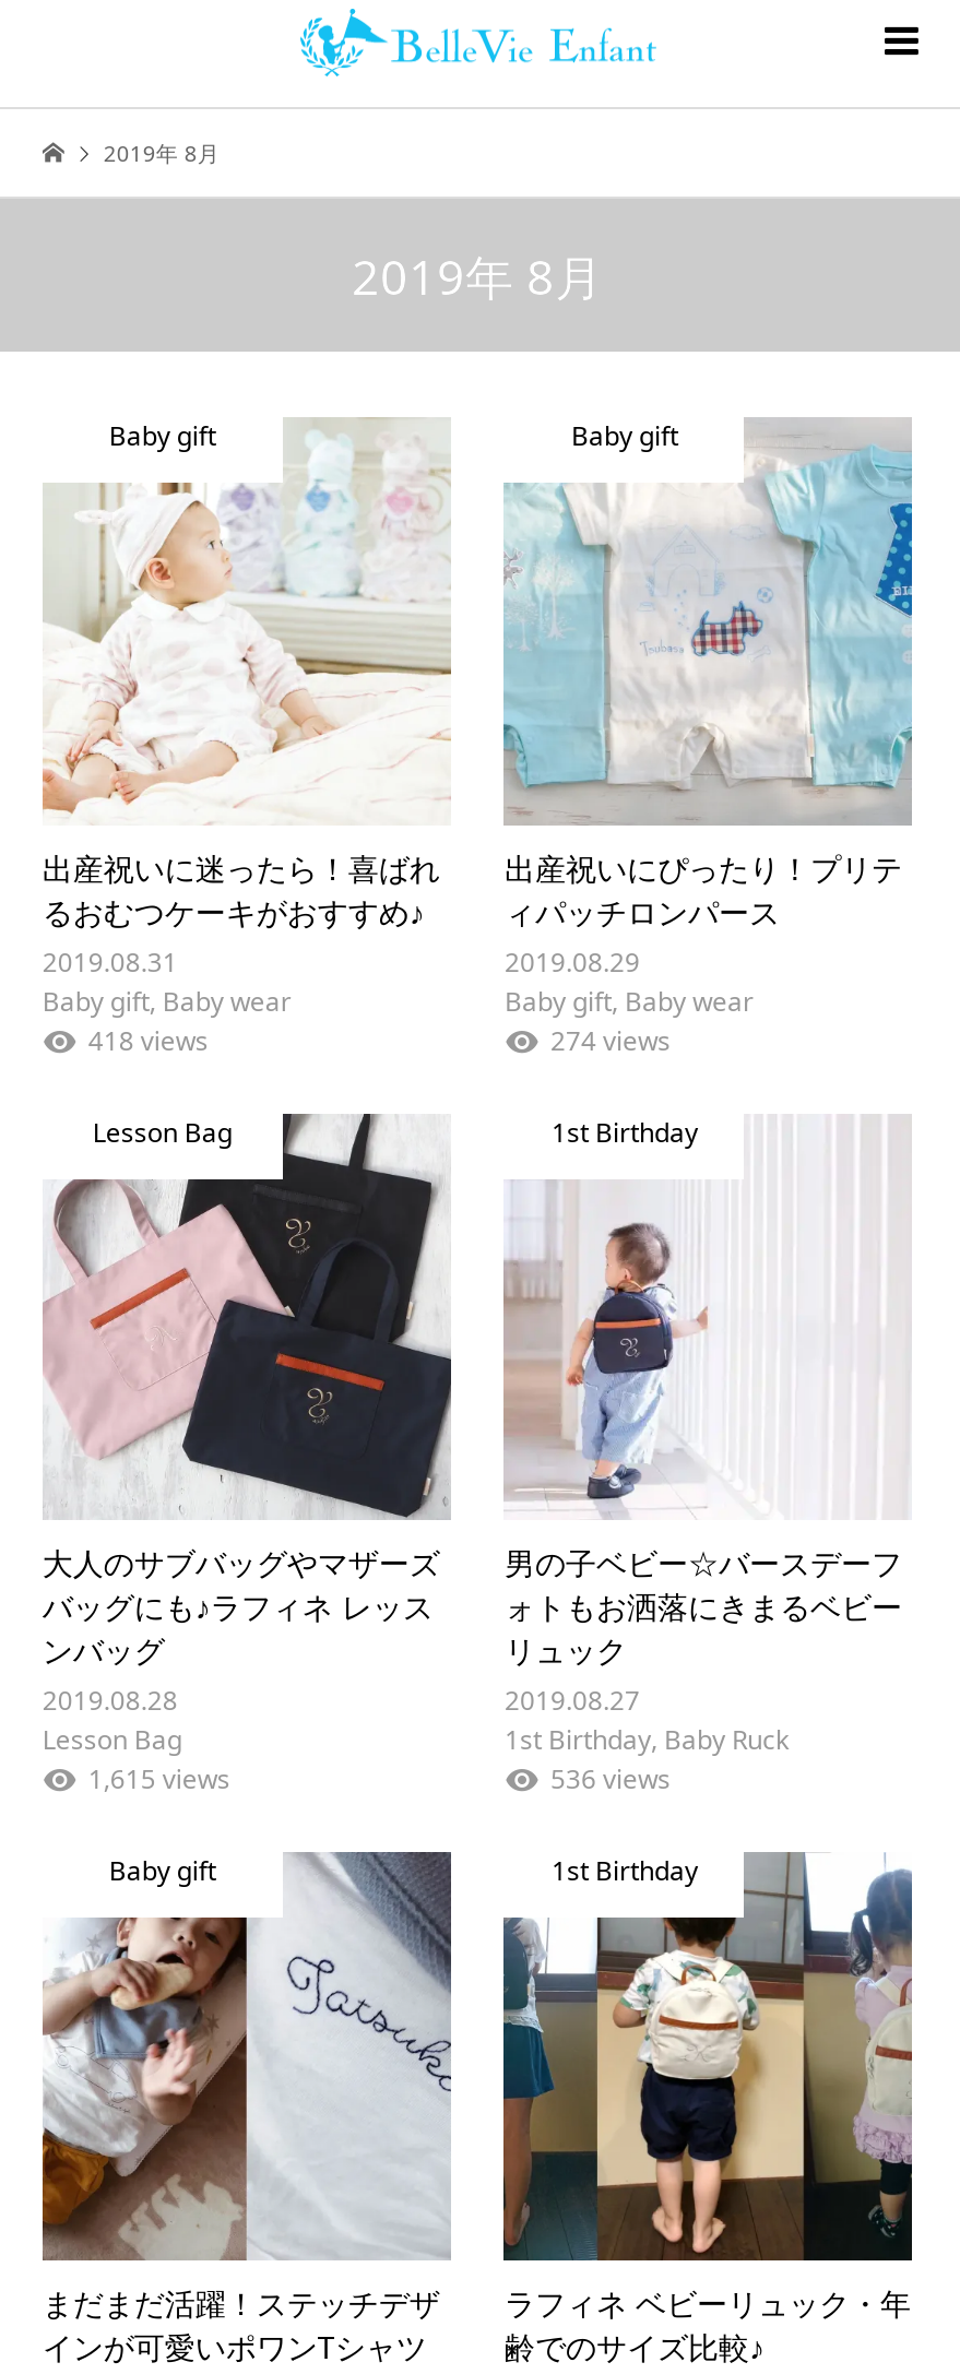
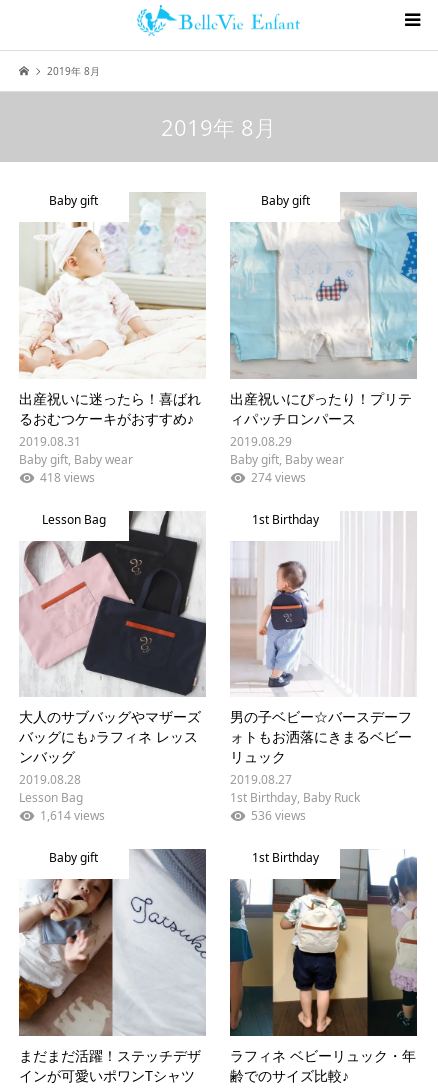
[88,1761,230,1798] 1,615 views -> [40,807,105,824] 1,614 views

